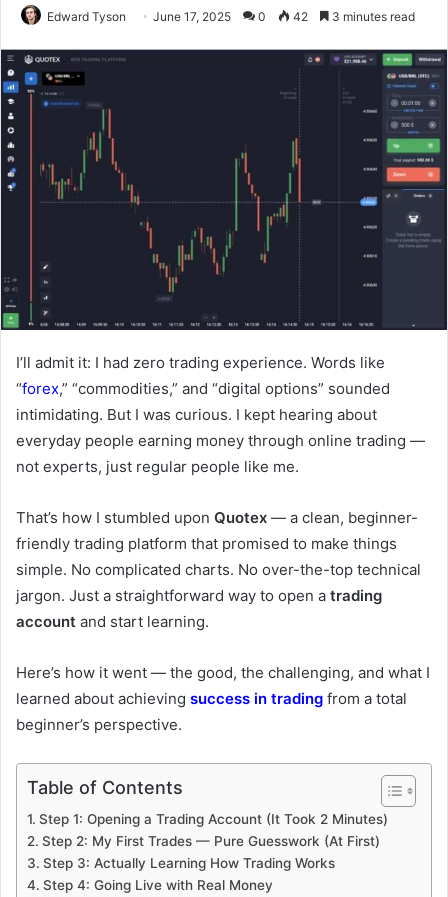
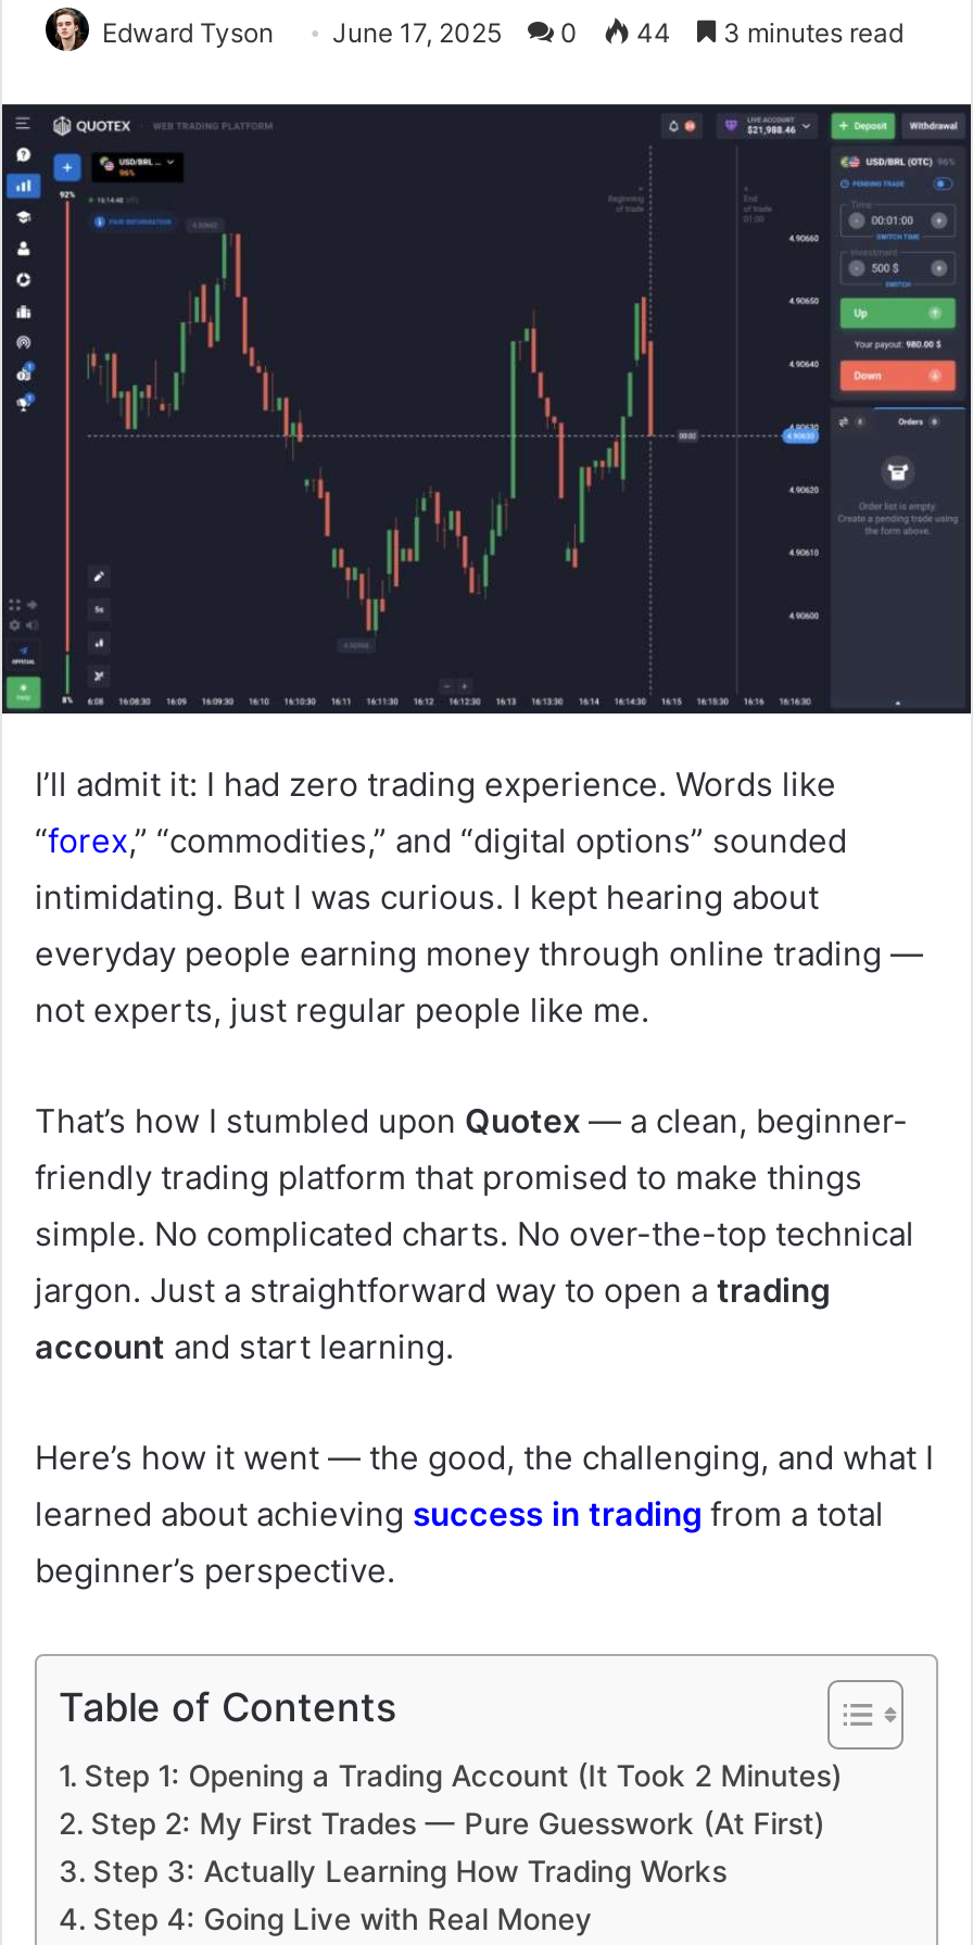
[47,9,415,24] Edward Tyson June 17, 2025 0 42 3 minutes read -> [102,16,903,49] Edward Tyson June 17, 2025 0 44 3 minutes read

